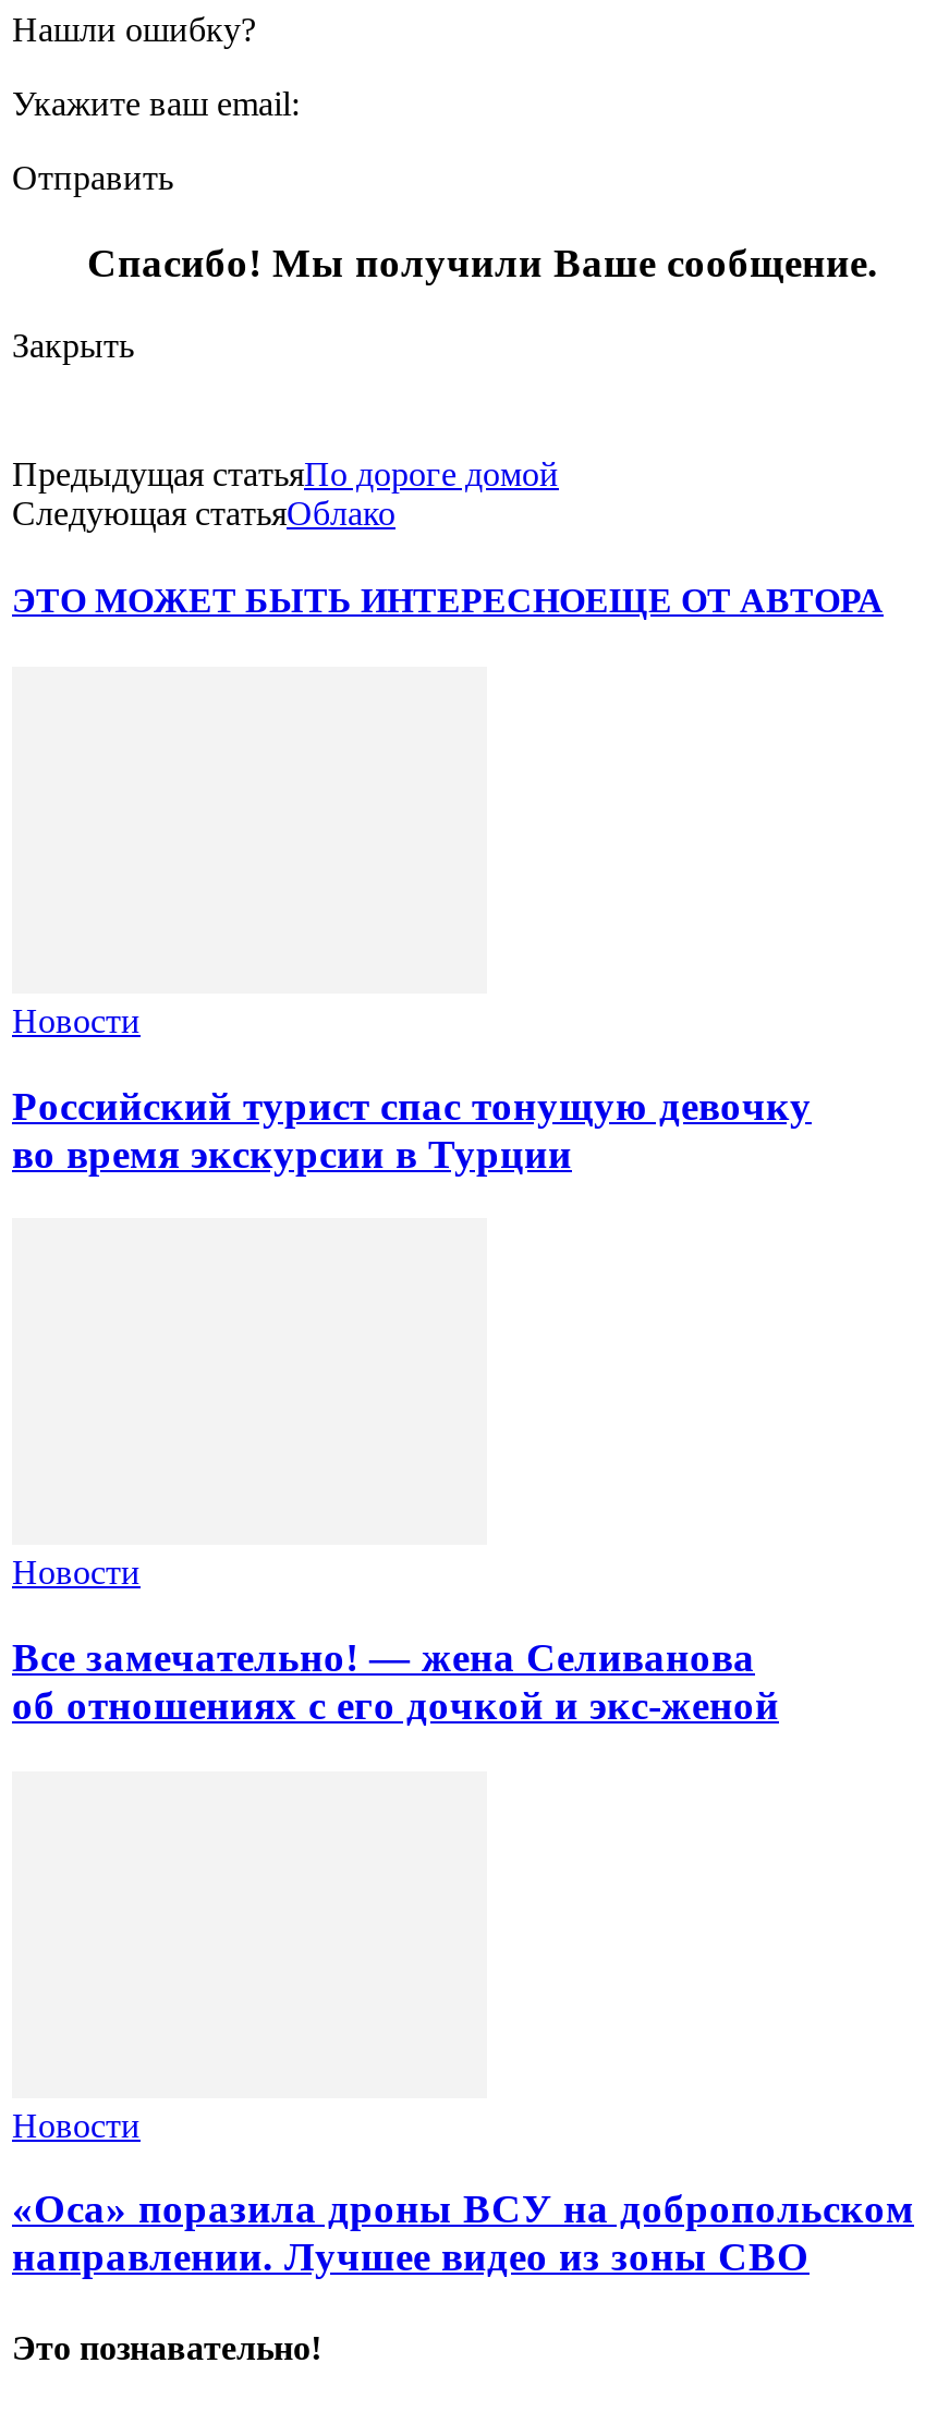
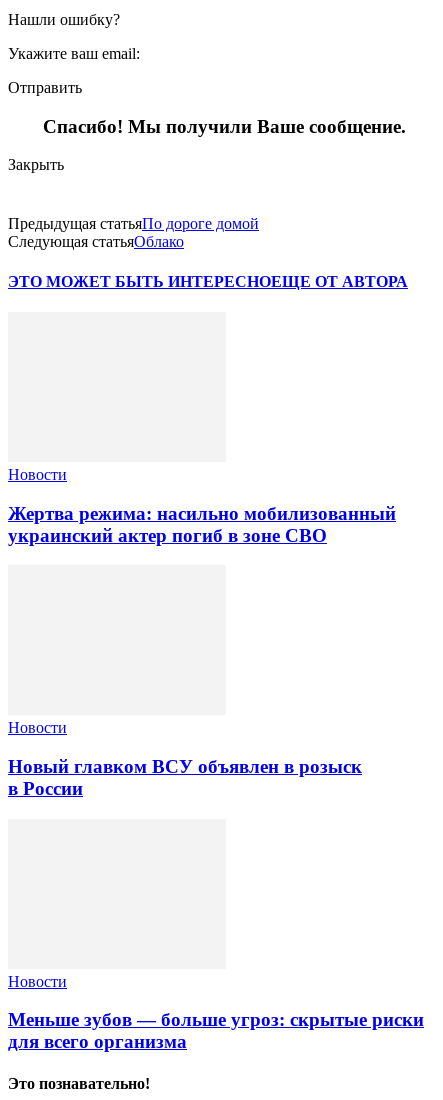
[12,1082,812,1176] Российский турист спас тонущую девочку | во время экскурсии в Турции -> [8,502,396,545] Жертва режима: насильно мобилизованный | украинский актер погиб в зоне СВО
[12,1634,779,1728] Все замечательно! — жена Селиванова | об отношениях с его дочкой и экс-женой -> [8,756,362,799] Новый главком ВСУ объявлен в розыск | в России
[12,2186,914,2280] «Оса» поразила дроны ВСУ на добропольском | направлении. Лучшее видео из зоны СВО -> [8,1009,424,1052] Меньше зубов — больше угроз: скрытые риски | для всего организма

